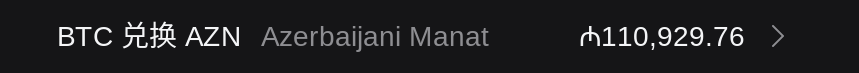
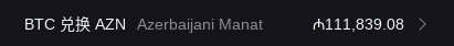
[579,20,745,52] ₼110,929.76 -> [313,15,404,33] ₼111,839.08

